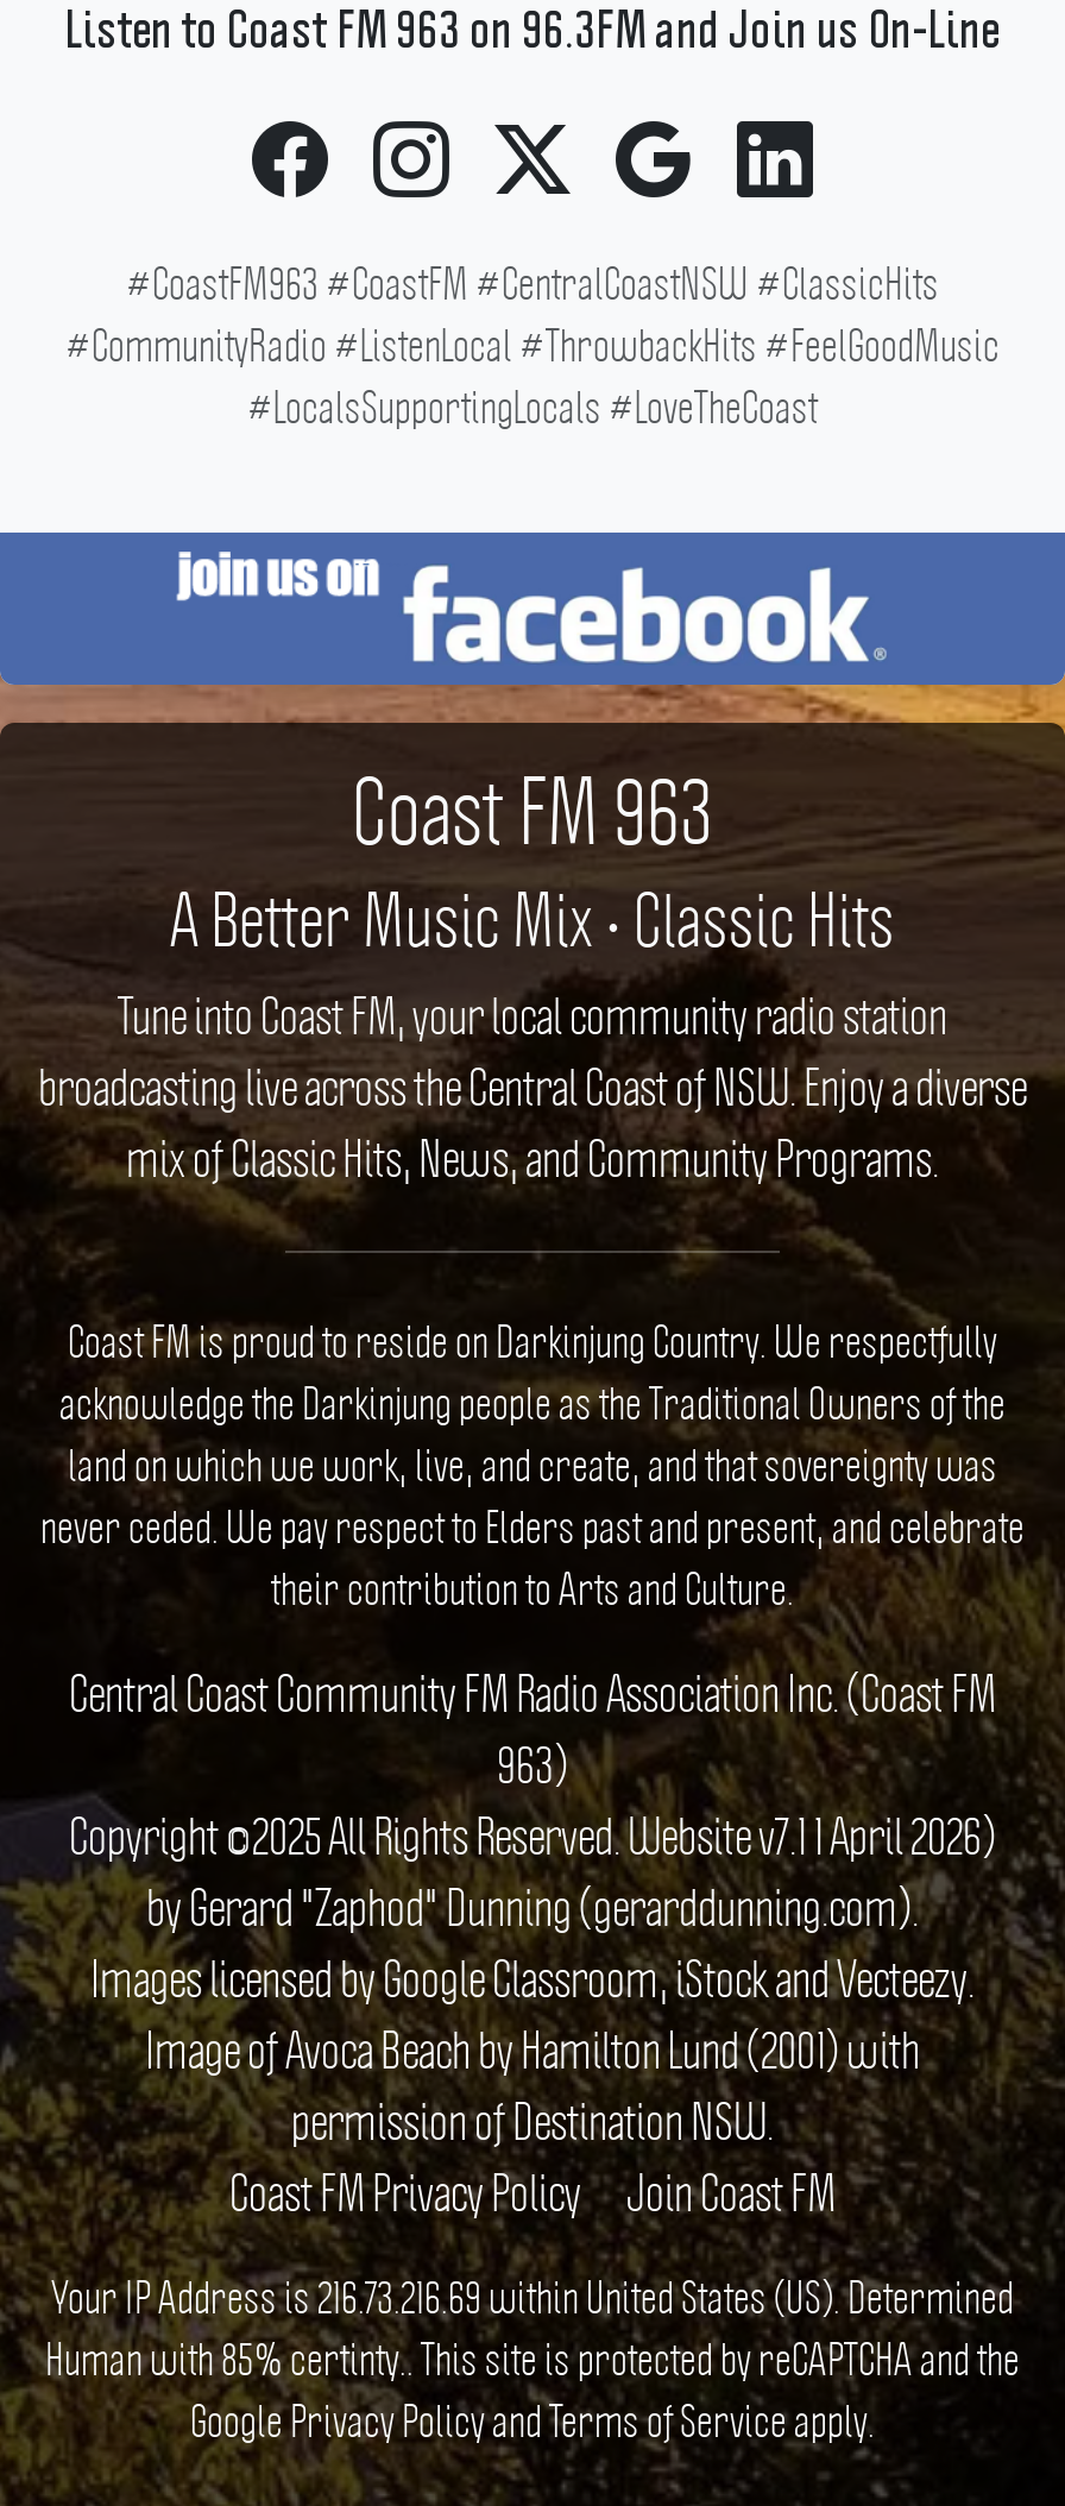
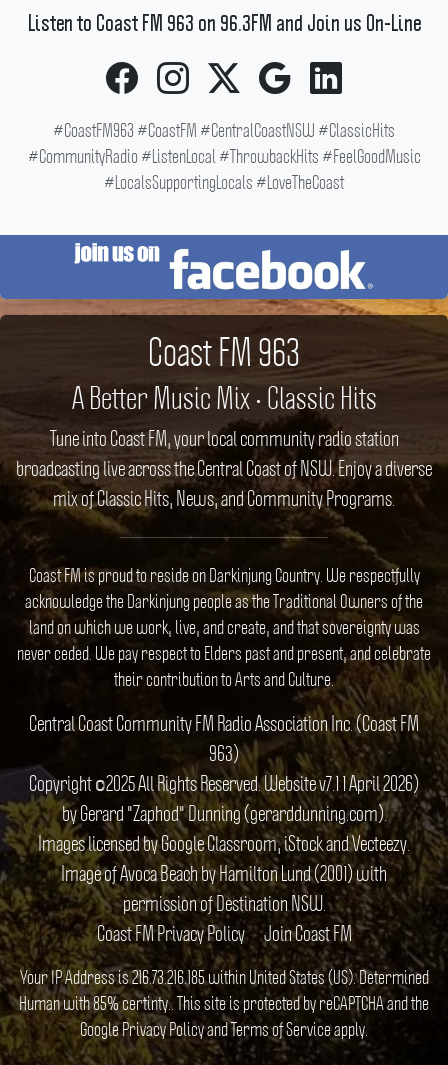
[51,2270,1014,2322] Your IP Address is 216.73.216.69 within United States (US). Determined -> [19,966,428,988] Your IP Address is 216.73.216.185 within United States (US). Determined

